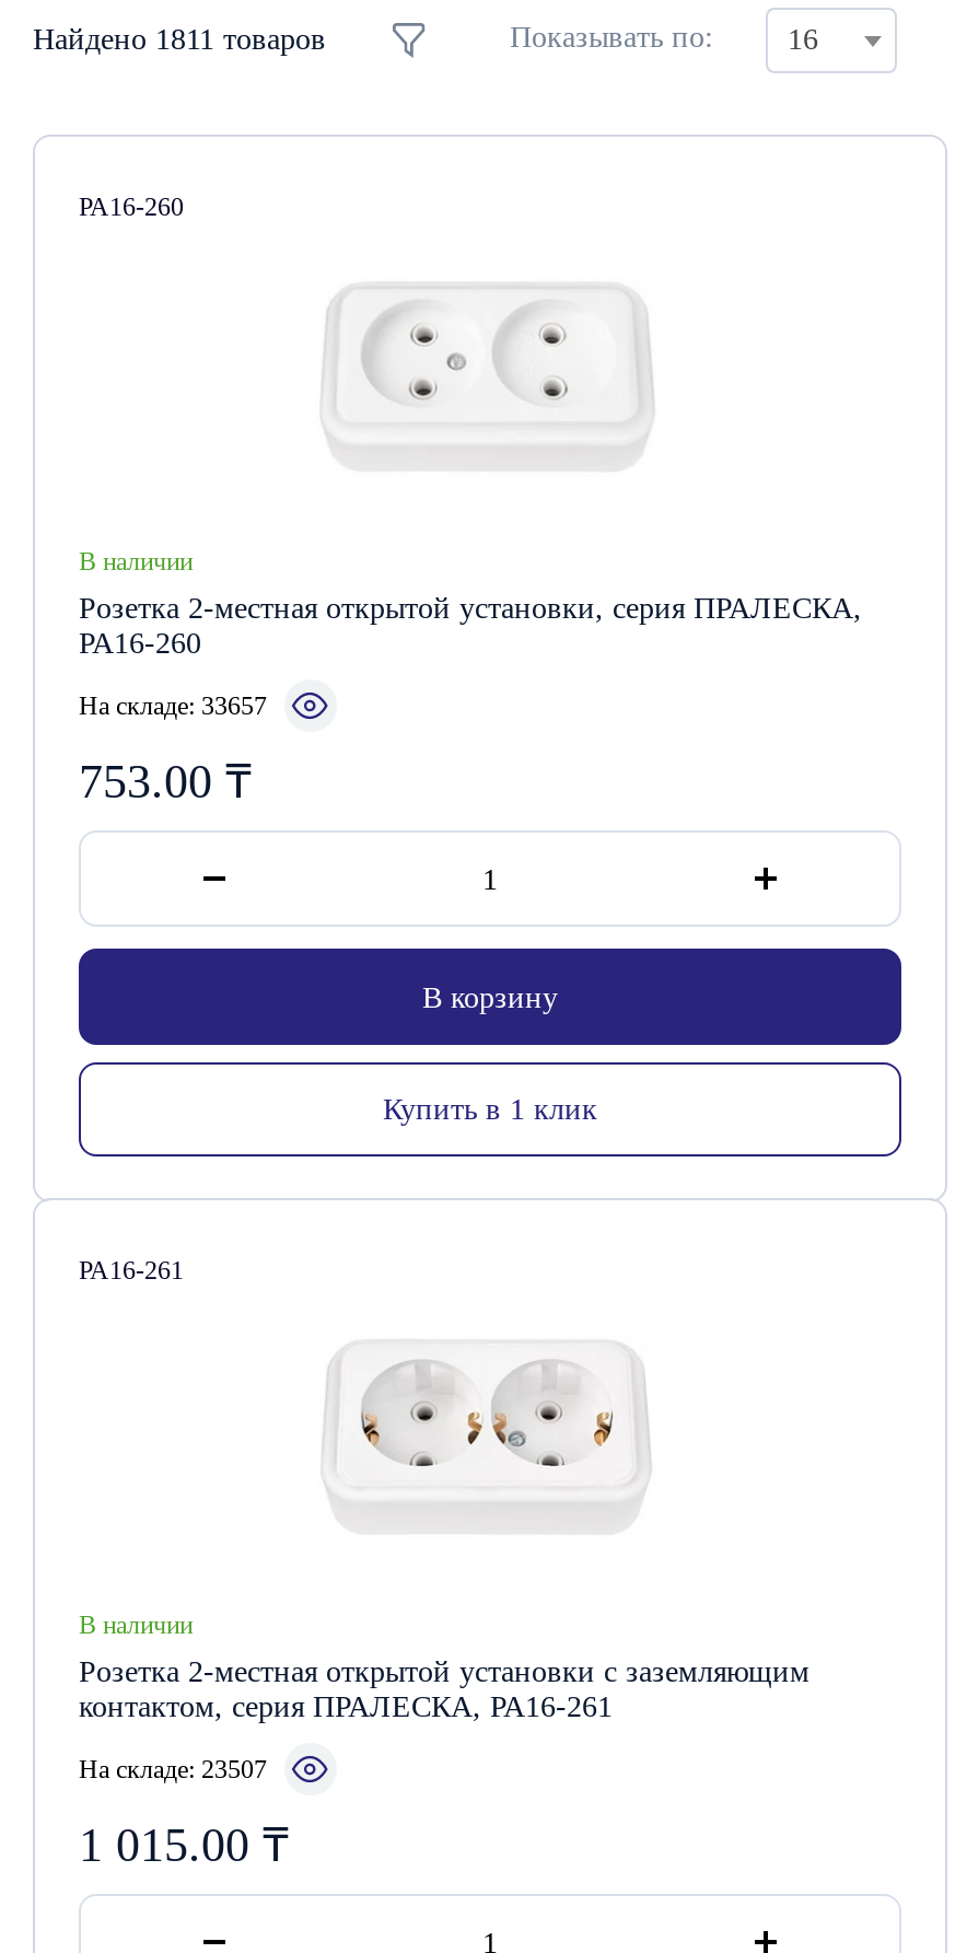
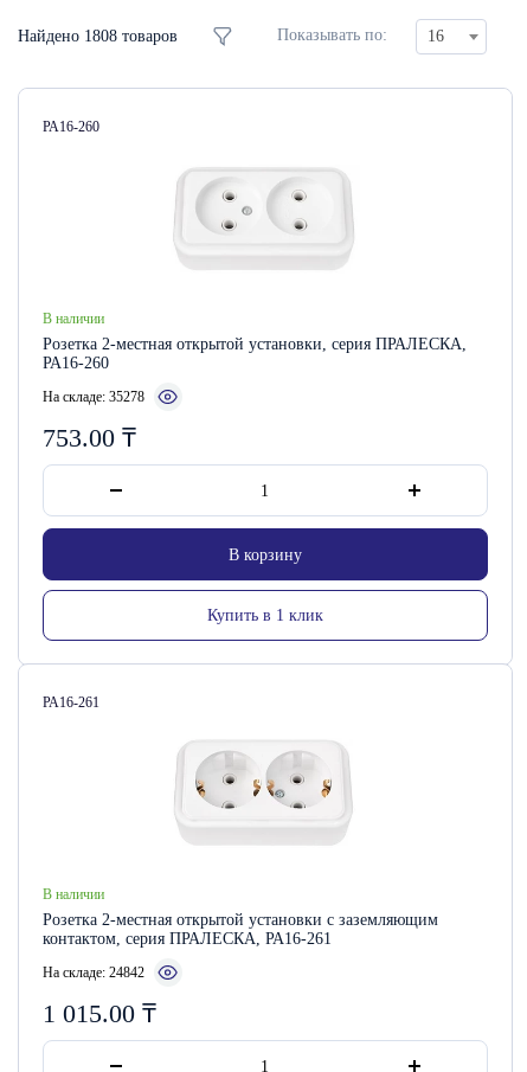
[33,23,326,56] Найдено 1811 товаров -> [18,27,178,45] Найдено 1808 товаров
[79,691,267,721] На складе: 33657 -> [43,389,144,405] На складе: 35278
[79,1754,267,1785] На складе: 23507 -> [43,964,144,981] На складе: 24842

